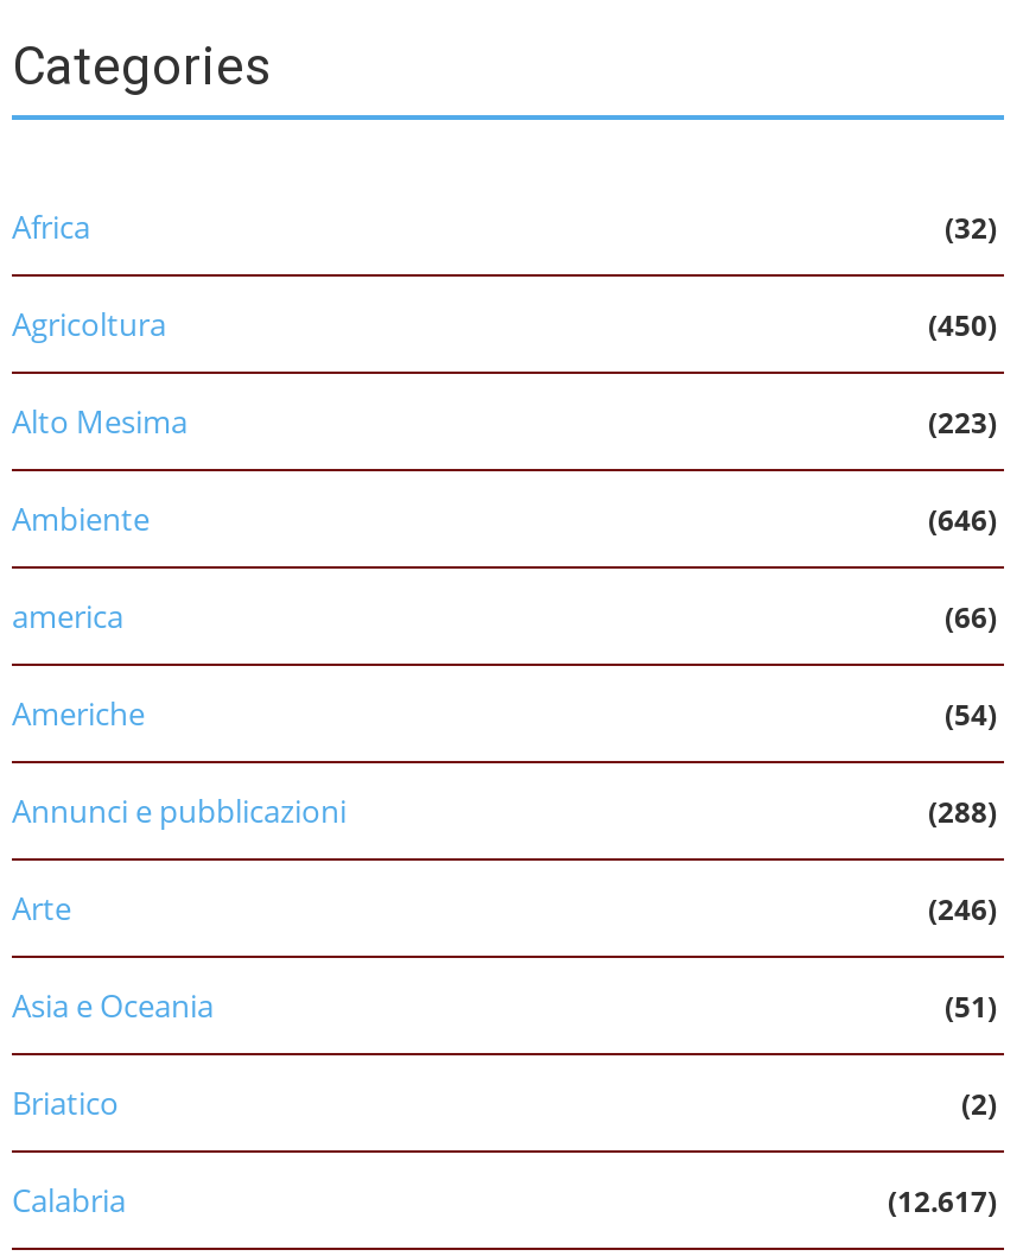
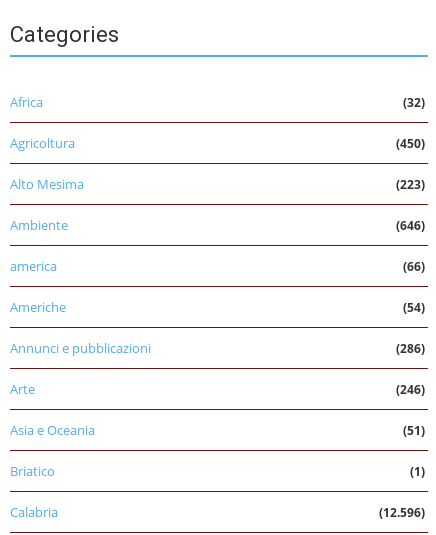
[928,793,997,833] (288) -> [396,340,425,357] (286)
[961,1085,997,1125] (2) -> [410,463,425,480] (1)
[888,1182,997,1223] (12.617) -> [379,504,425,521] (12.596)

